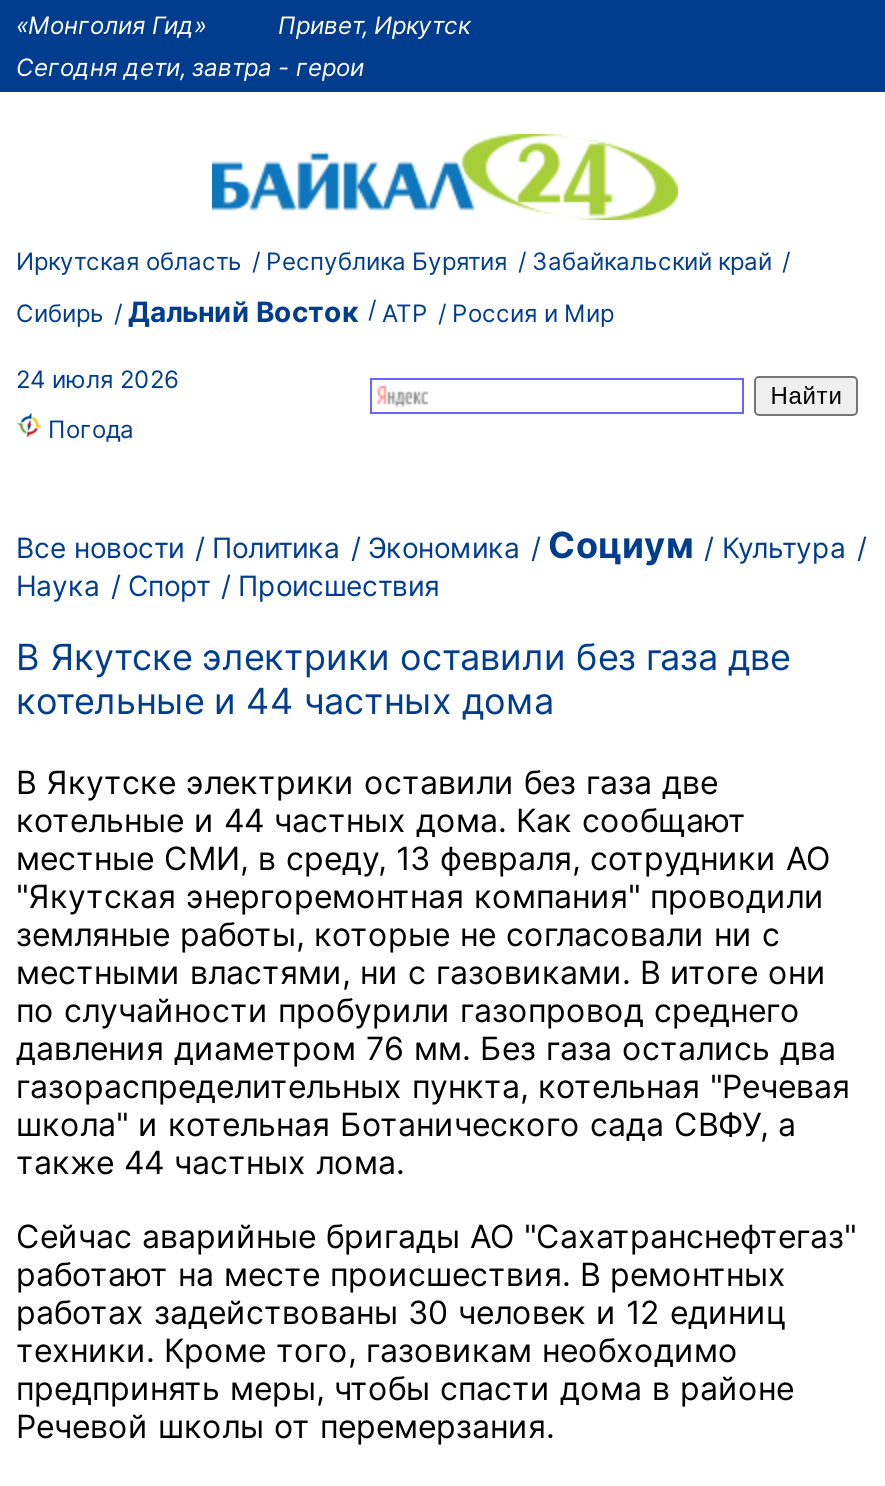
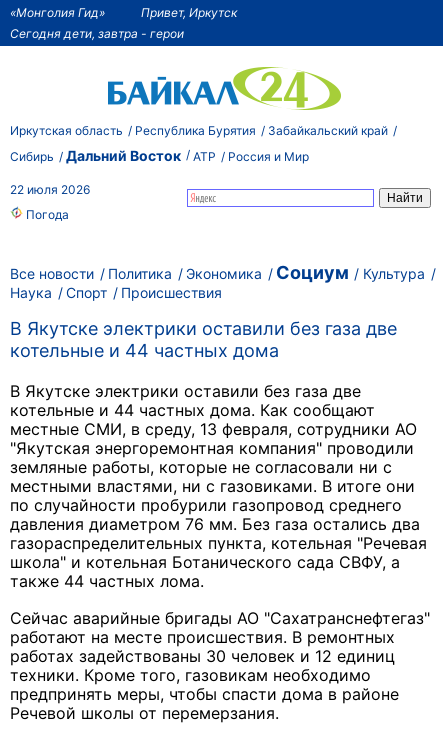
[16,364,178,394] 24 июля 2026 -> [10,182,90,197] 22 июля 2026

